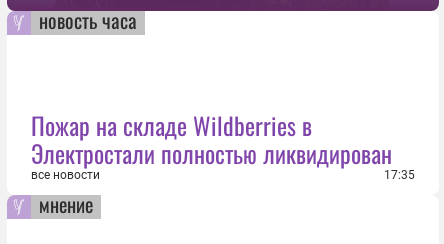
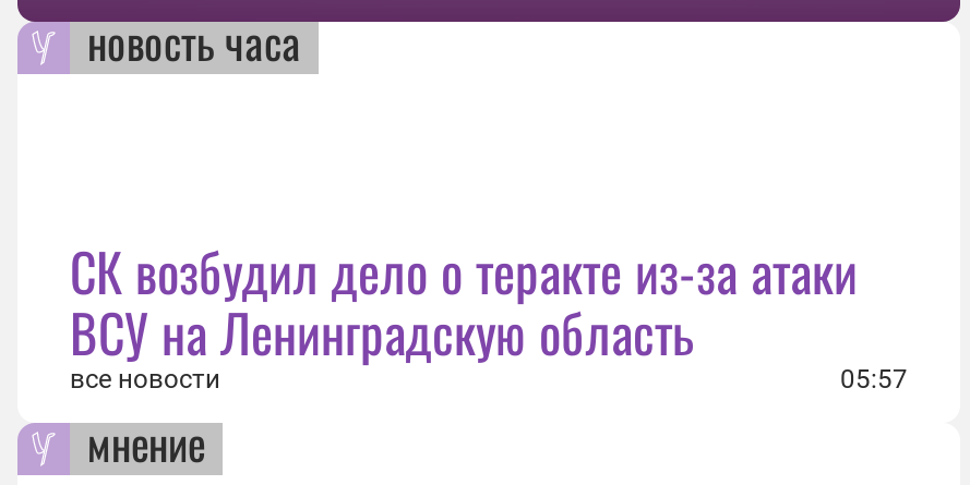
[31,107,392,171] Пожар на складе Wildberries в | Электростали полностью ликвидирован -> [70,231,858,371] СК возбудил дело о теракте из-за атаки | ВСУ на Ленинградскую область
[384,168,415,182] 17:35 -> [840,364,908,395] 05:57

